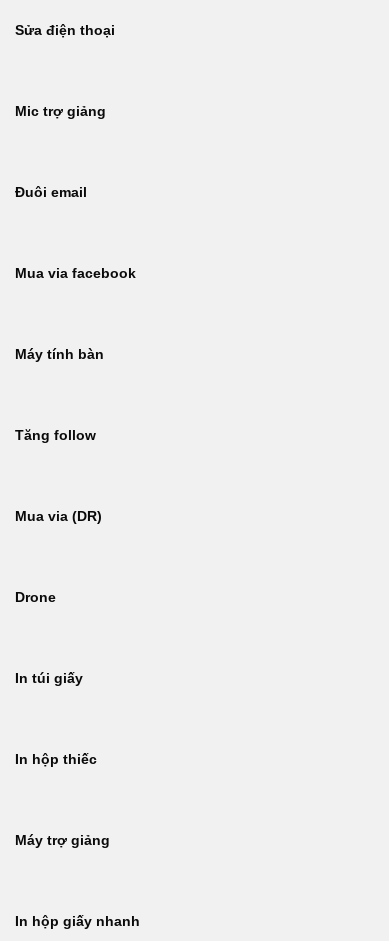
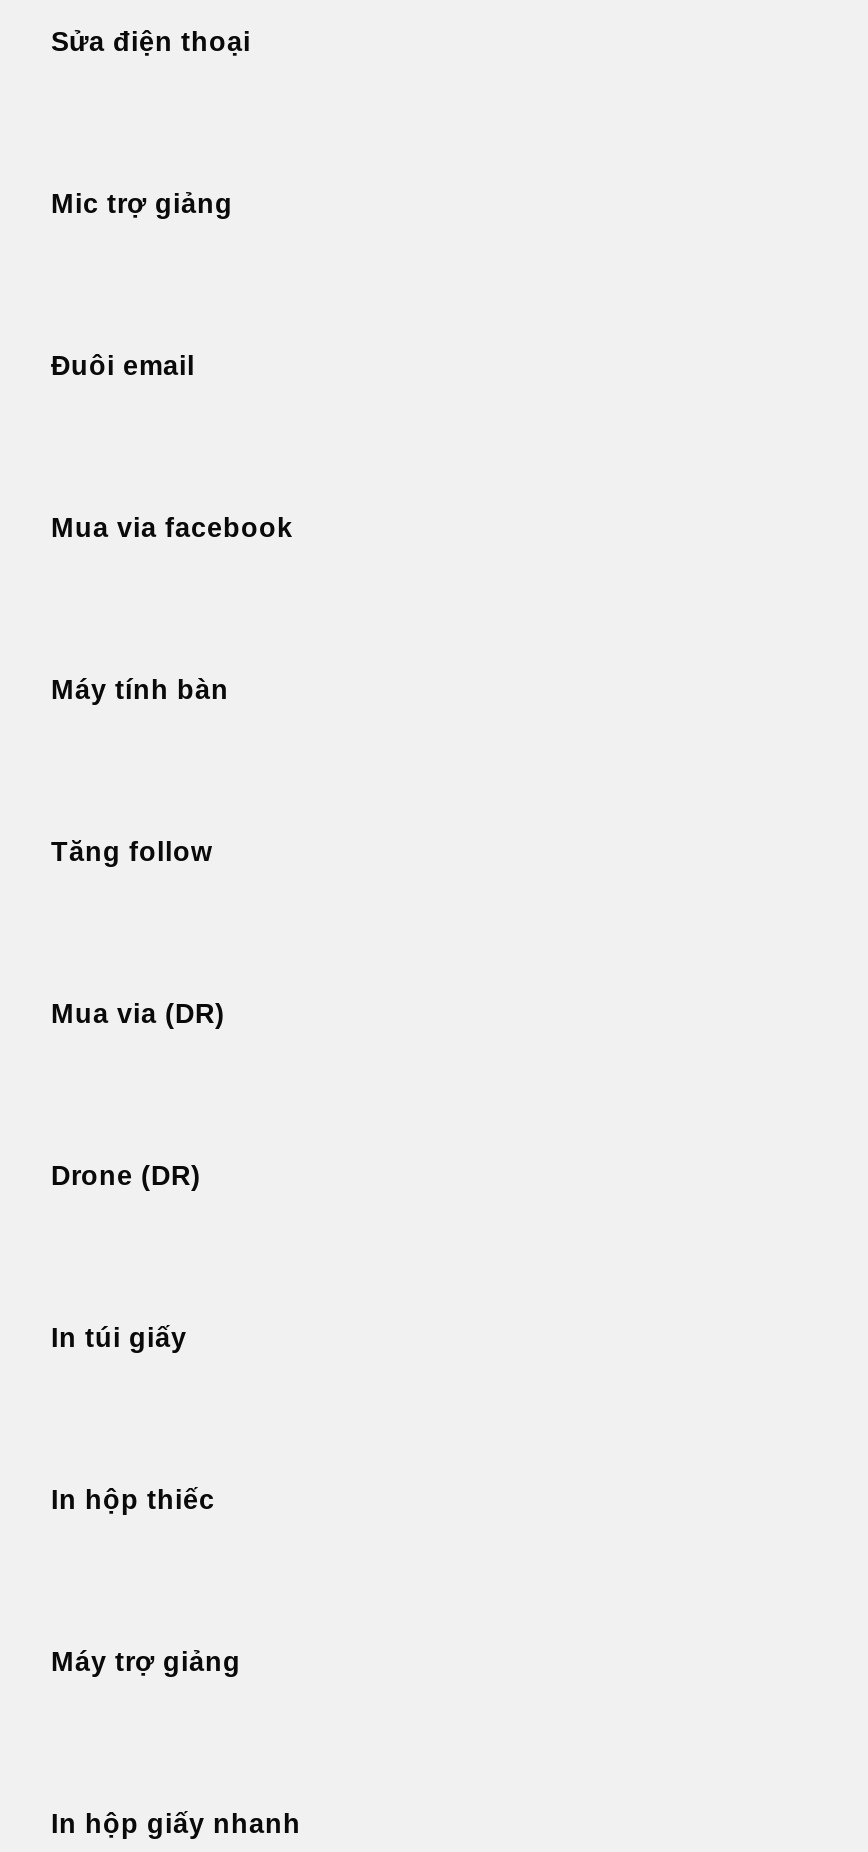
[15,590,56,605] Drone -> [51,1161,201,1191] Drone (DR)

